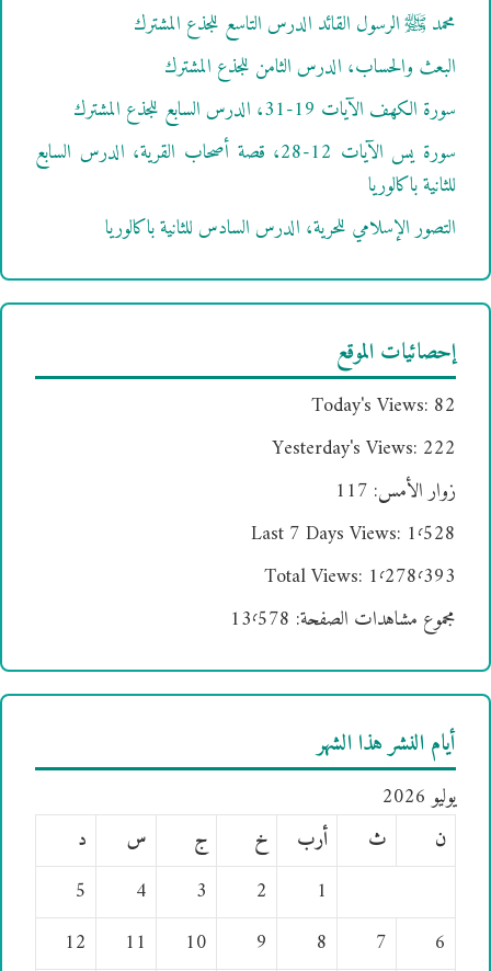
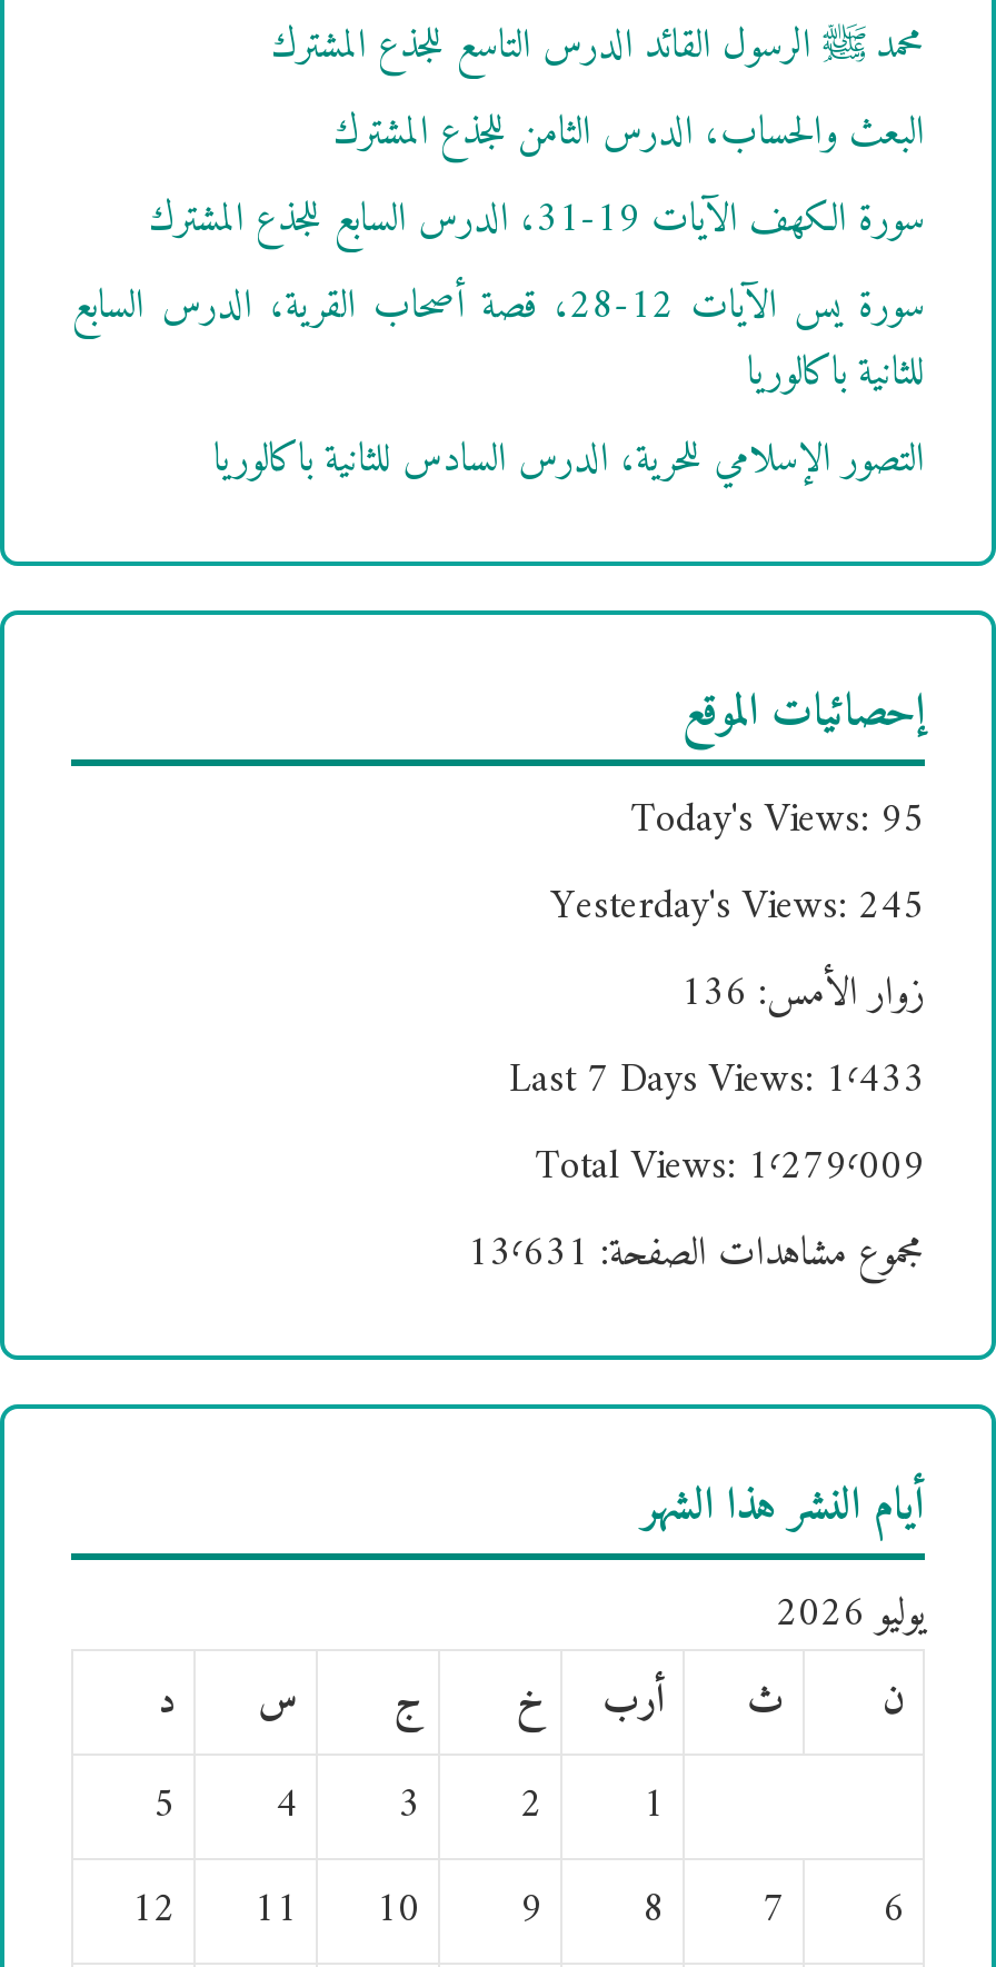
[311,389,456,423] Today's Views: 82 -> [631,786,925,855] Today's Views: 95
[272,432,456,466] Yesterday's Views: 222 -> [551,873,925,942] Yesterday's Views: 245
[335,475,456,509] زوار الأمس: 117 -> [680,960,925,1029] زوار الأمس: 136
[251,517,456,551] Last 7 Days Views: 1٬528 -> [509,1046,925,1115] Last 7 Days Views: 1٬433
[264,560,456,594] Total Views: 1٬278٬393 -> [536,1133,925,1202] Total Views: 1٬279٬009
[230,603,456,637] مجموع مشاهدات الصفحة: 13٬578 -> [467,1220,925,1289] مجموع مشاهدات الصفحة: 13٬631

